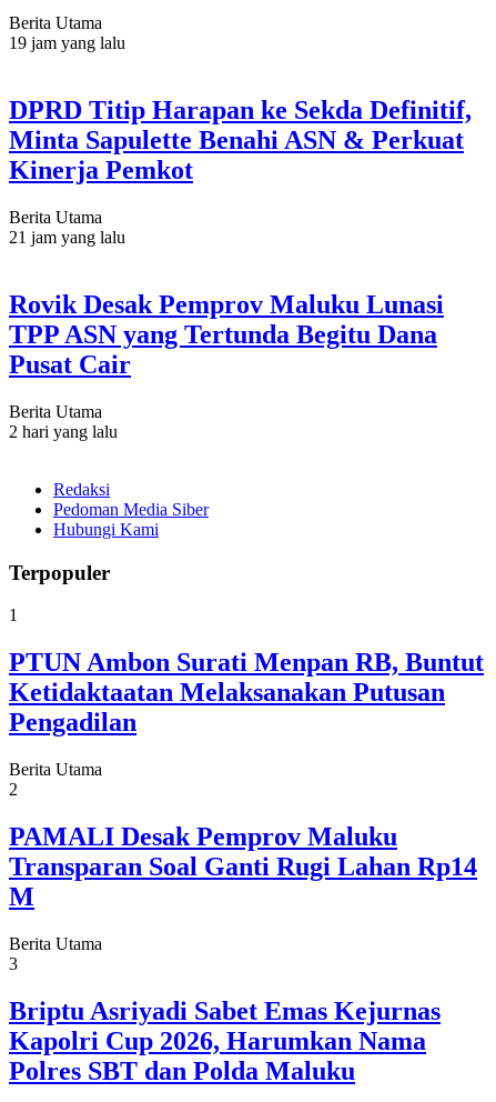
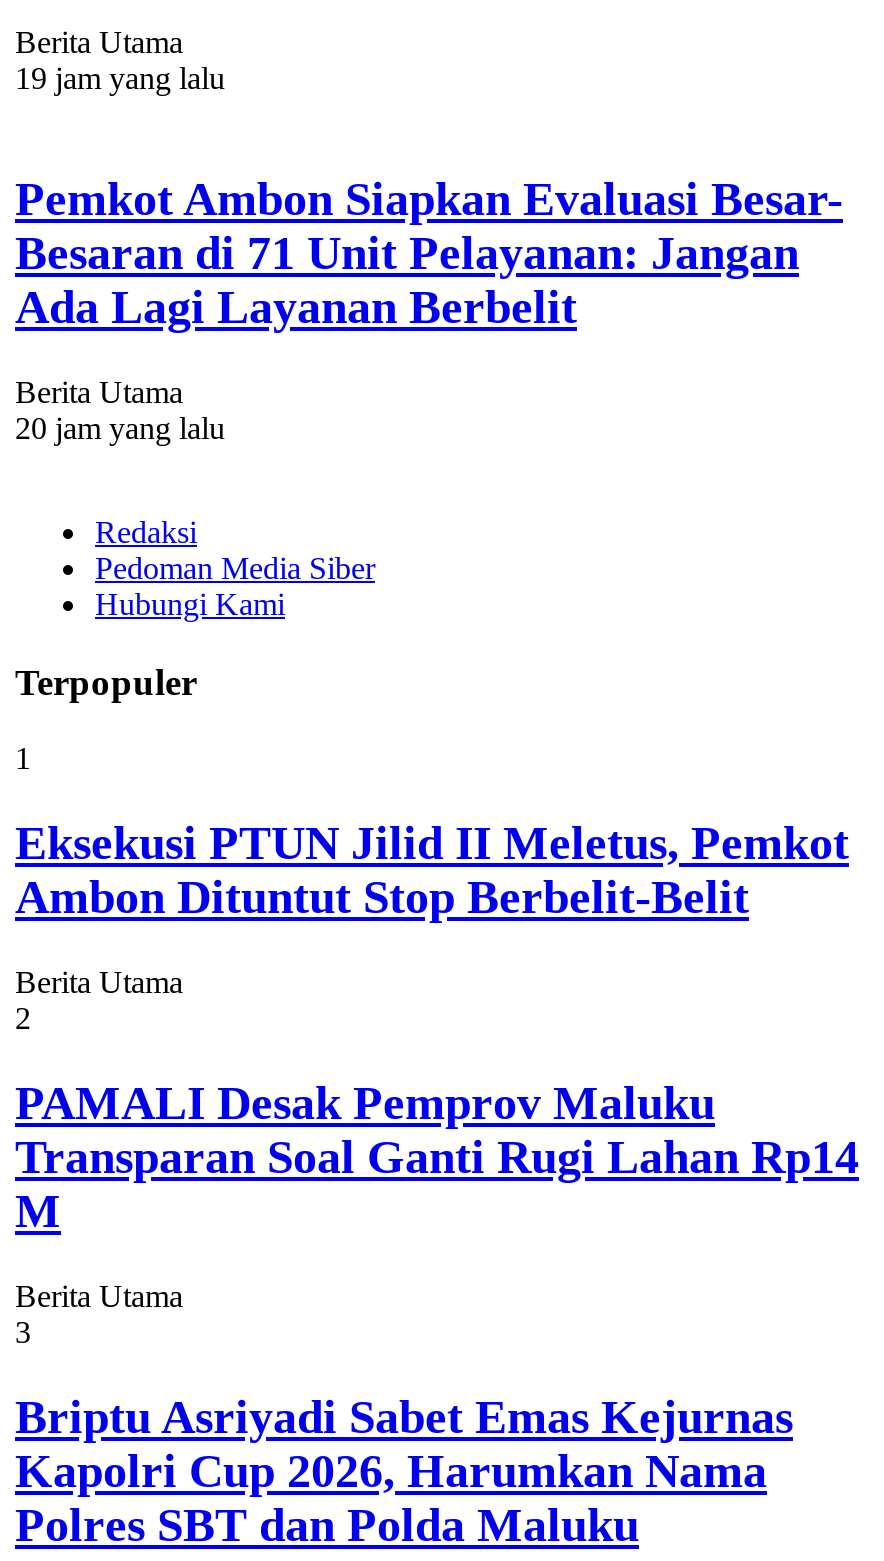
[9,96,472,185] DPRD Titip Harapan ke Sekda Definitif, | Minta Sapulette Benahi ASN & Perkuat | Kinerja Pemkot -> [15,173,843,333] Pemkot Ambon Siapkan Evaluasi Besar- | Besaran di 71 Unit Pelayanan: Jangan | Ada Lagi Layanan Berbelit
[9,228,444,441] 21 jam yang lalu | Rovik Desak Pemprov Maluku Lunasi | TPP ASN yang Tertunda Begitu Dana | Pusat Cair | Berita Utama | 2 hari yang lalu -> [15,411,225,445] 20 jam yang lalu
[9,648,484,737] PTUN Ambon Surati Menpan RB, Buntut | Ketidaktaatan Melaksanakan Putusan | Pengadilan -> [15,818,849,924] Eksekusi PTUN Jilid II Meletus, Pemkot | Ambon Dituntut Stop Berbelit-Belit

